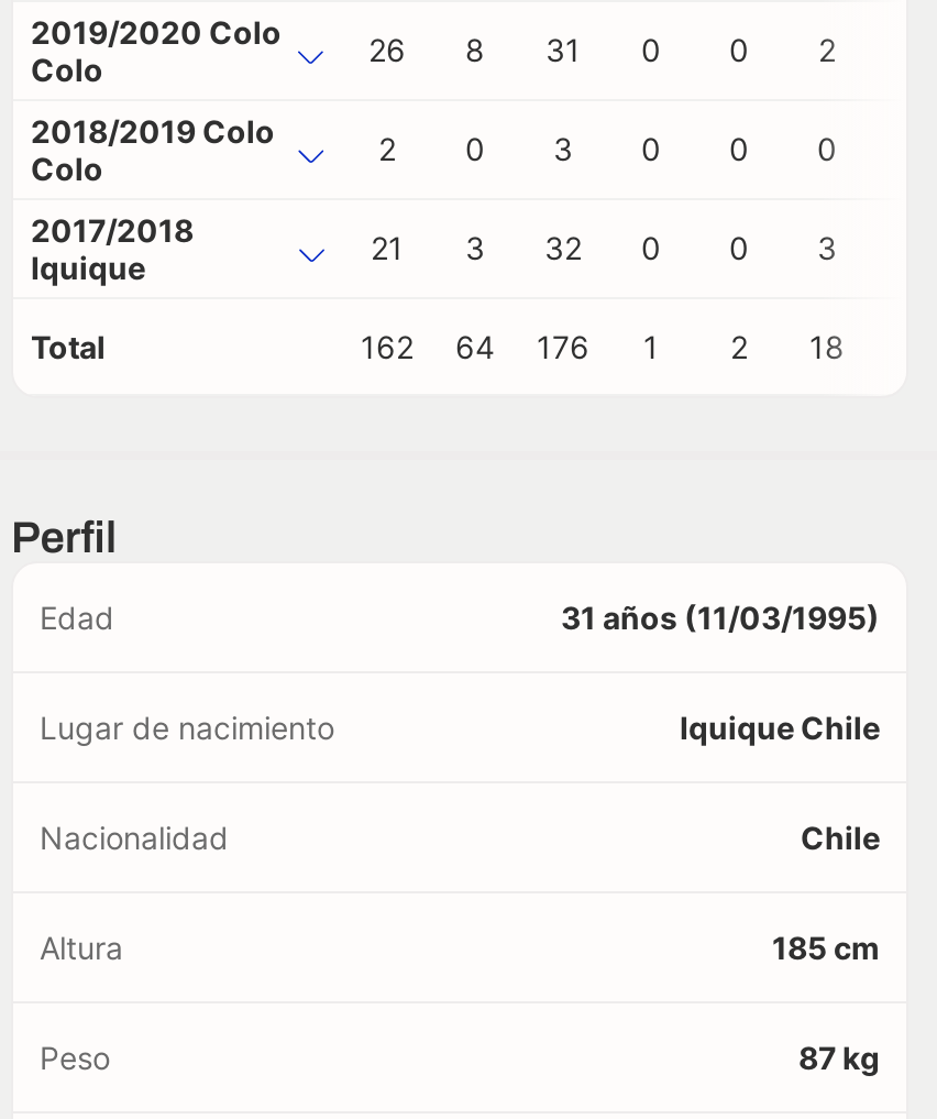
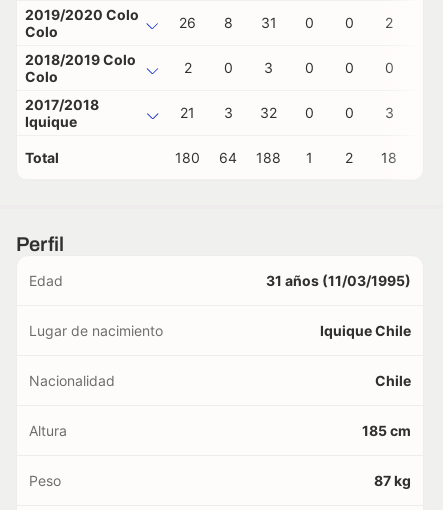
[361,328,414,365] 162 -> [175,149,200,166] 180
[537,328,589,365] 176 -> [256,149,281,166] 188

